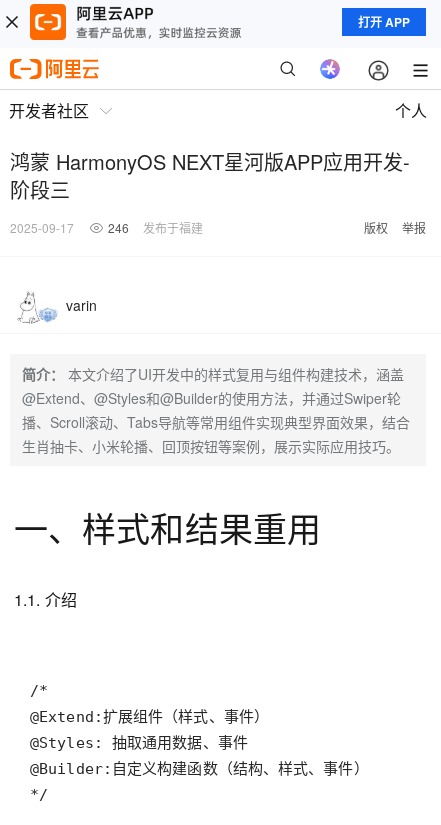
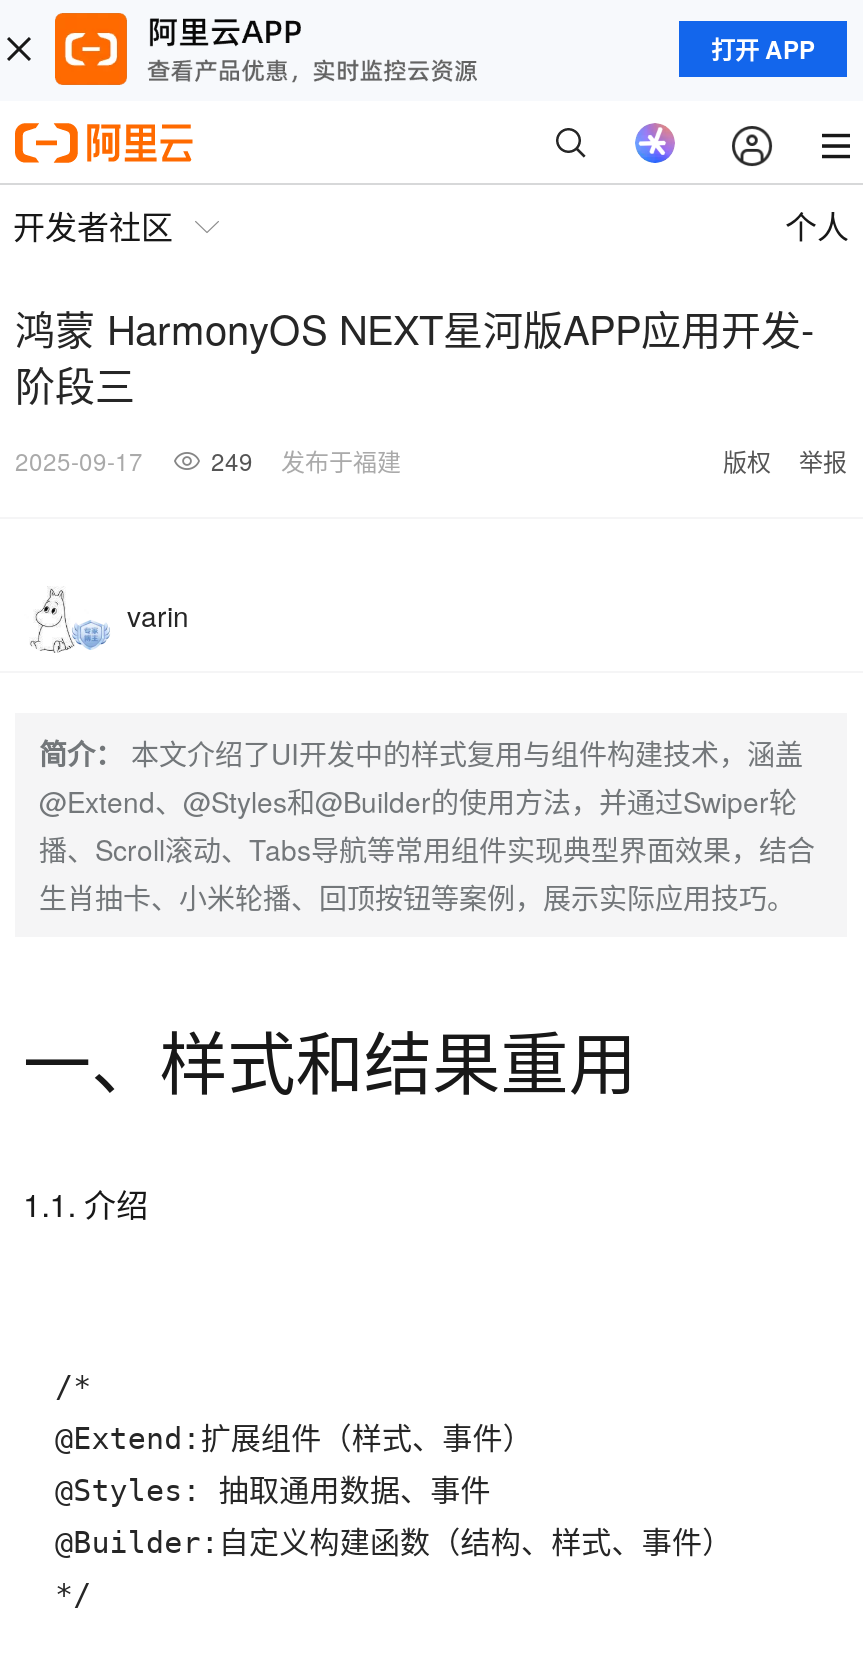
[10,219,203,236] 2025-09-17 246 发布于福建 -> [15,443,401,477] 2025-09-17 249 发布于福建

